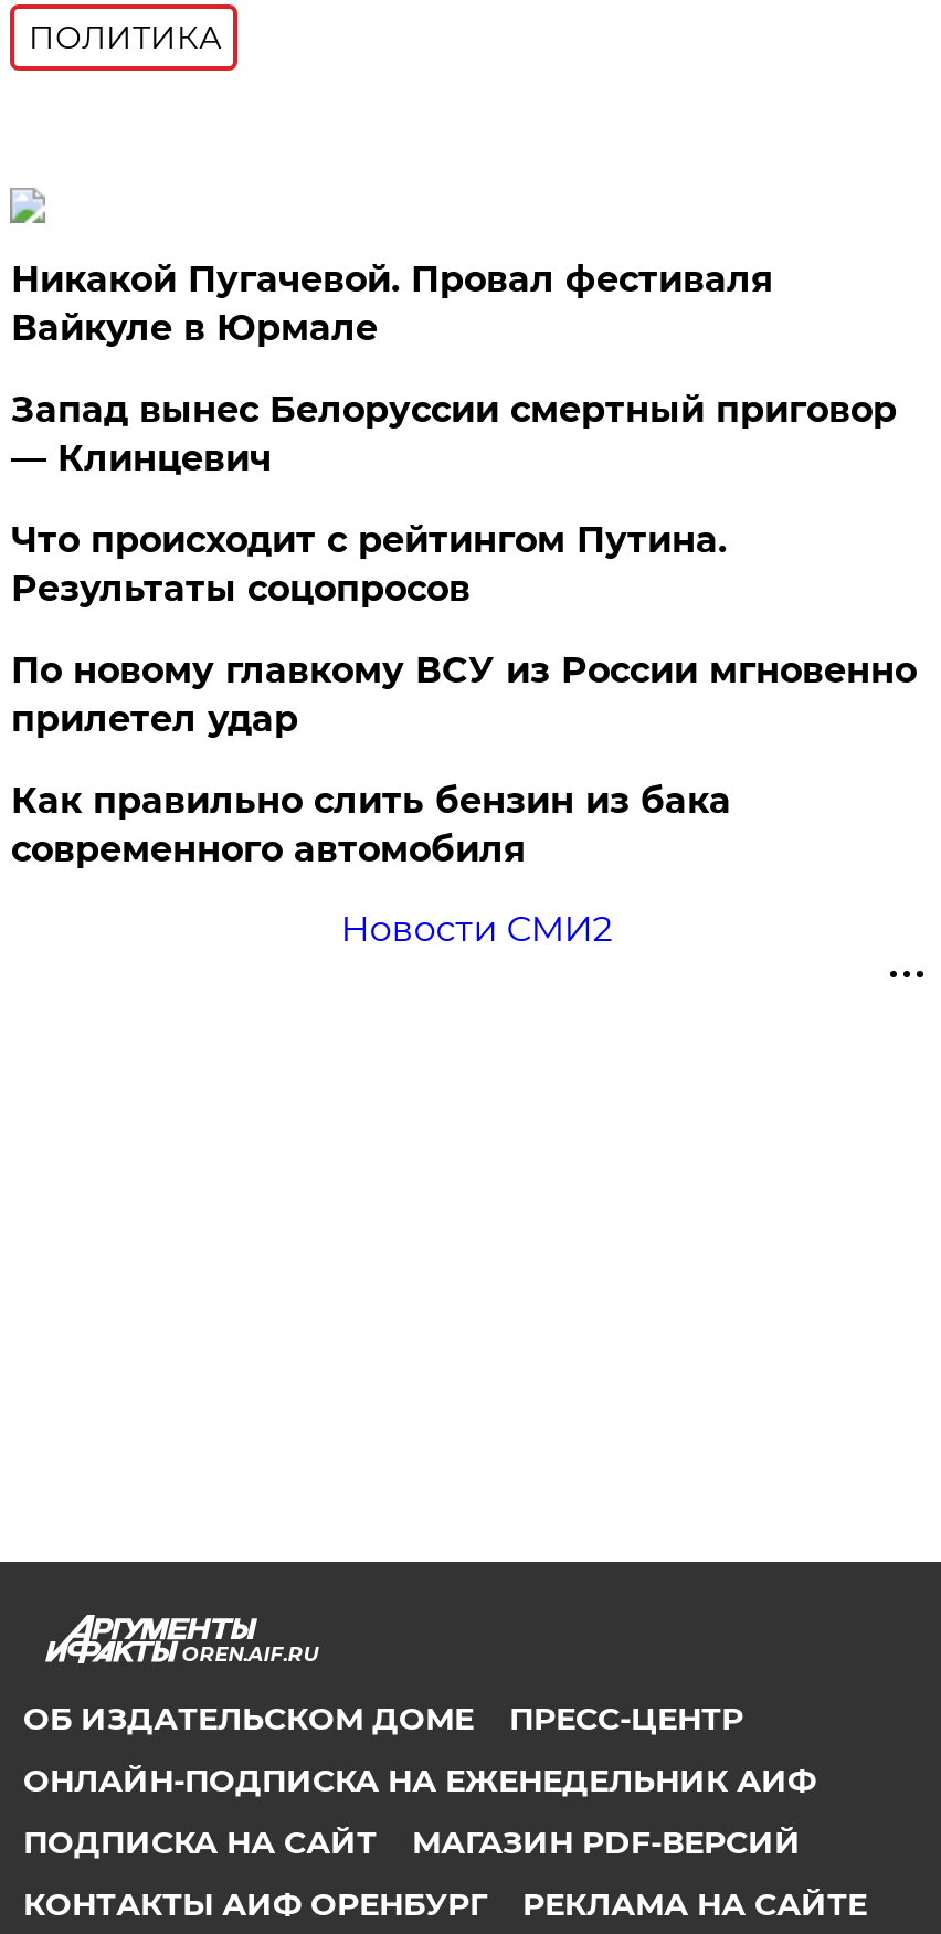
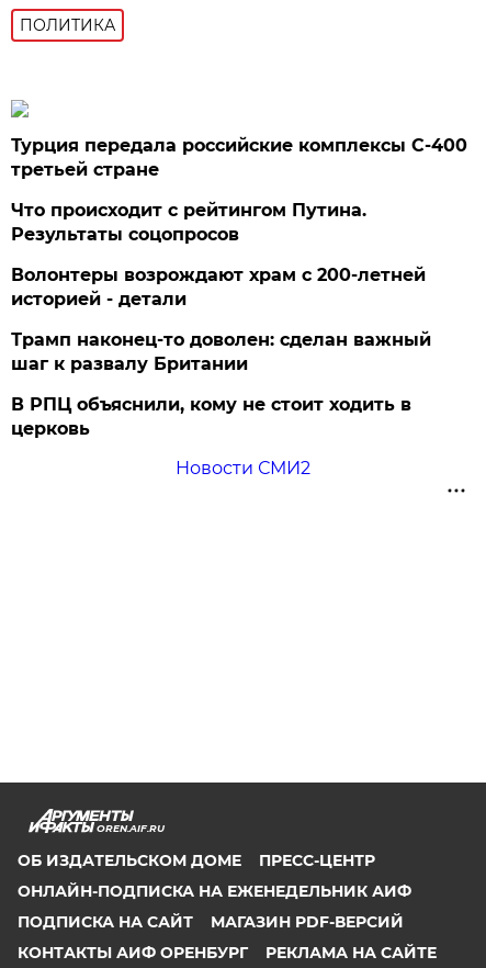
[11,258,897,479] Никакой Пугачевой. Провал фестиваля | Вайкуле в Юрмале | Запад вынес Белоруссии смертный приговор | — Клинцевич -> [11,135,468,180] Турция передала российские комплексы С-400 | третьей стране
moved [11,519,727,610] -> [11,200,367,245]: Что происходит с рейтингом Путина. | Результаты соцопросов
[11,649,916,870] По новому главкому ВСУ из России мгновенно | прилетел удар | Как правильно слить бензин из бака | современного автомобиля -> [11,264,432,439] Волонтеры возрождают храм с 200-летней | историей - детали | Трамп наконец-то доволен: сделан важный | шаг к развалу Британии | В РПЦ объяснили, кому не стоит ходить в | церковь

